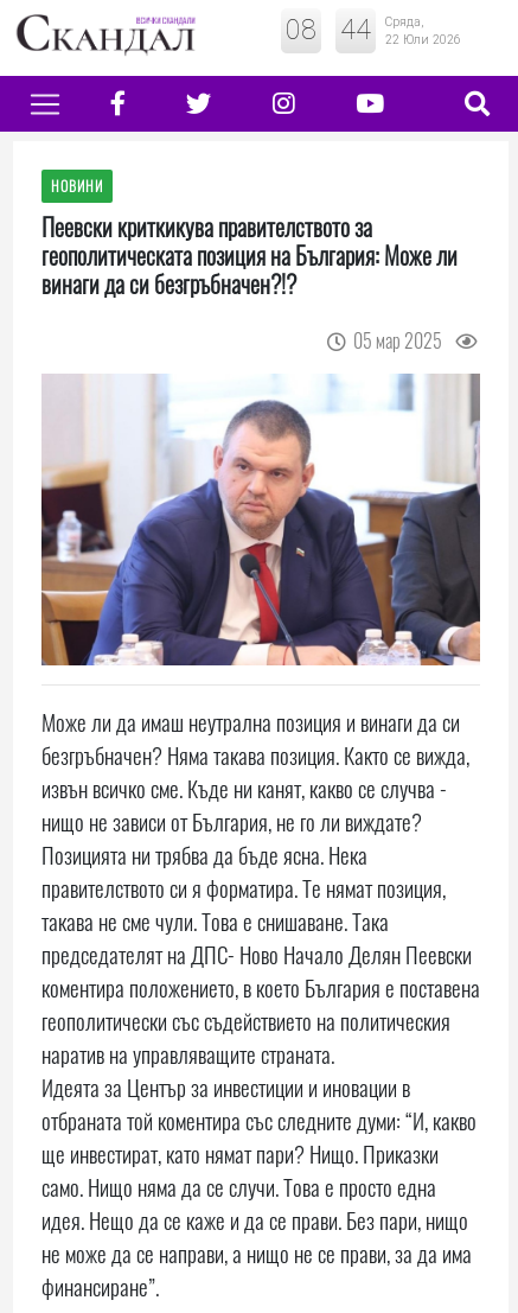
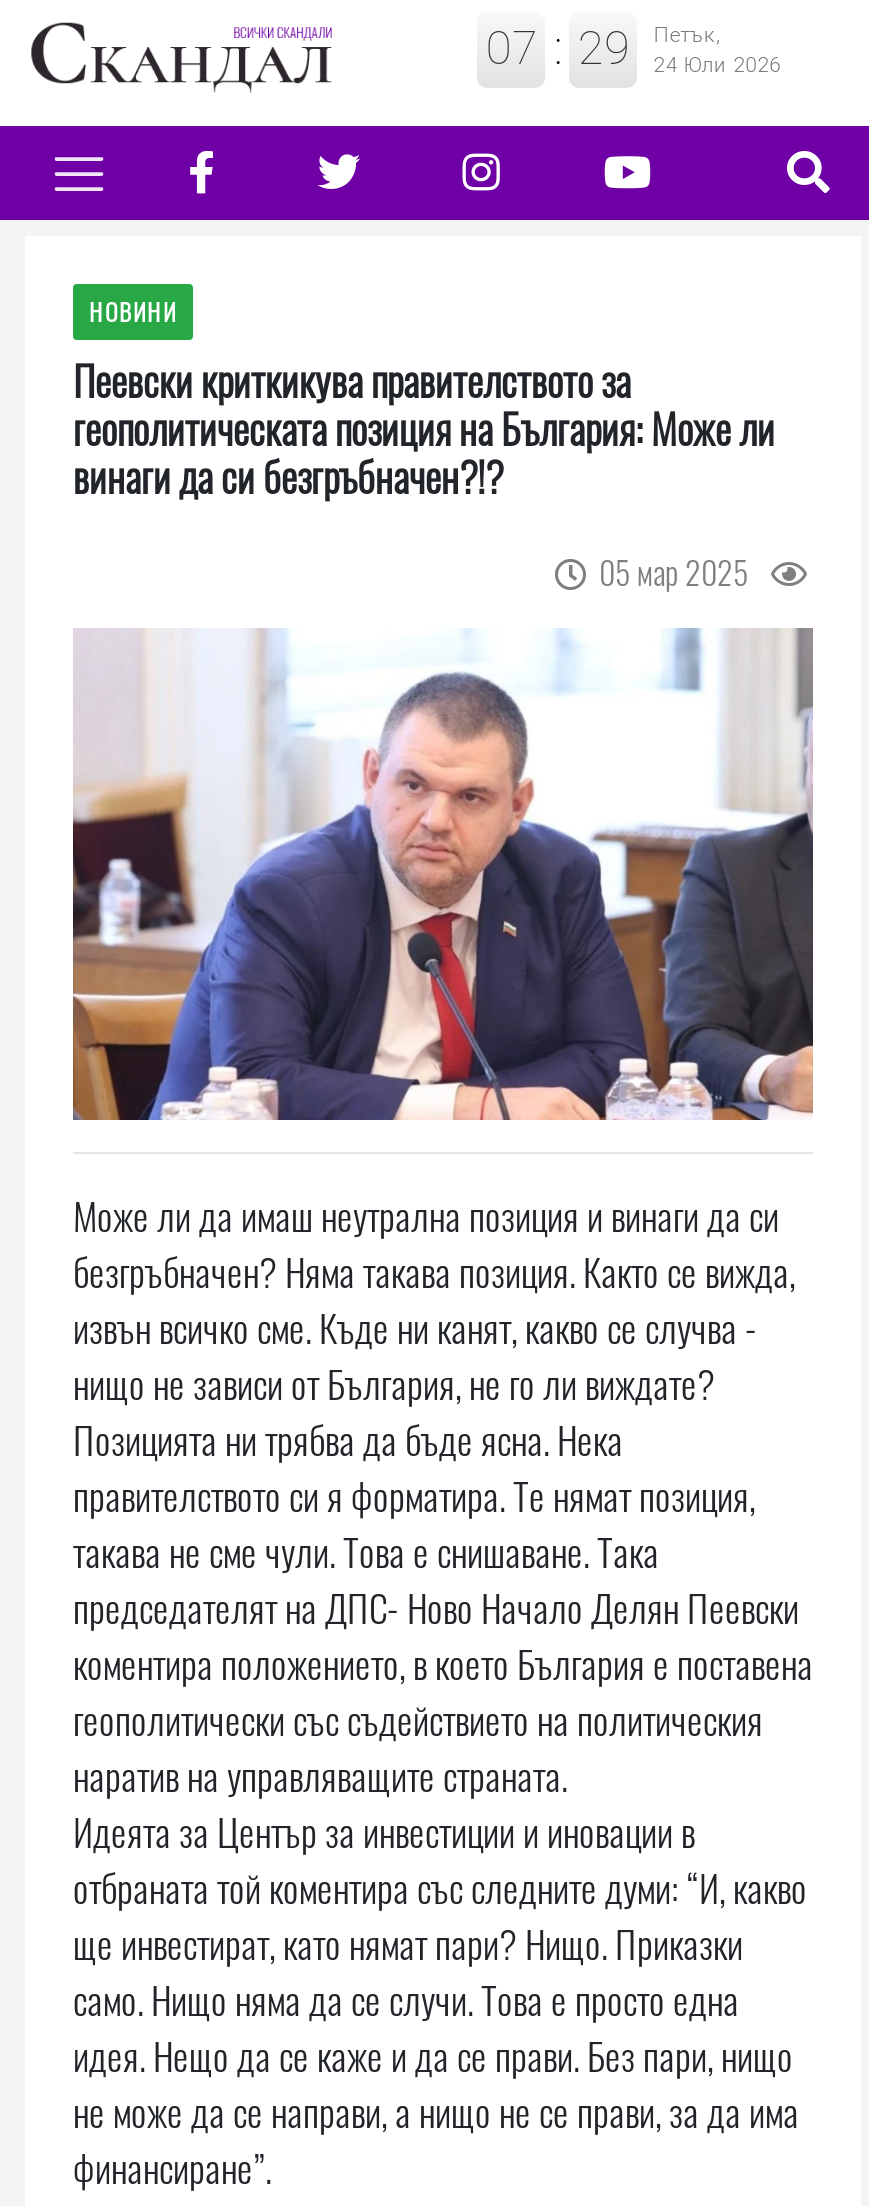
[286,13,461,47] 08 : 44 | Сряда, | 22 Юли 2026 -> [486,19,782,77] 07 : 29 | Петък, | 24 Юли 2026

